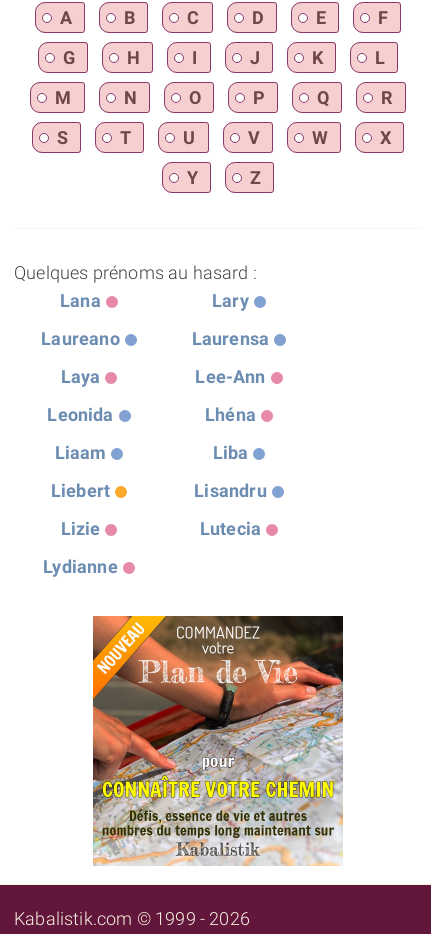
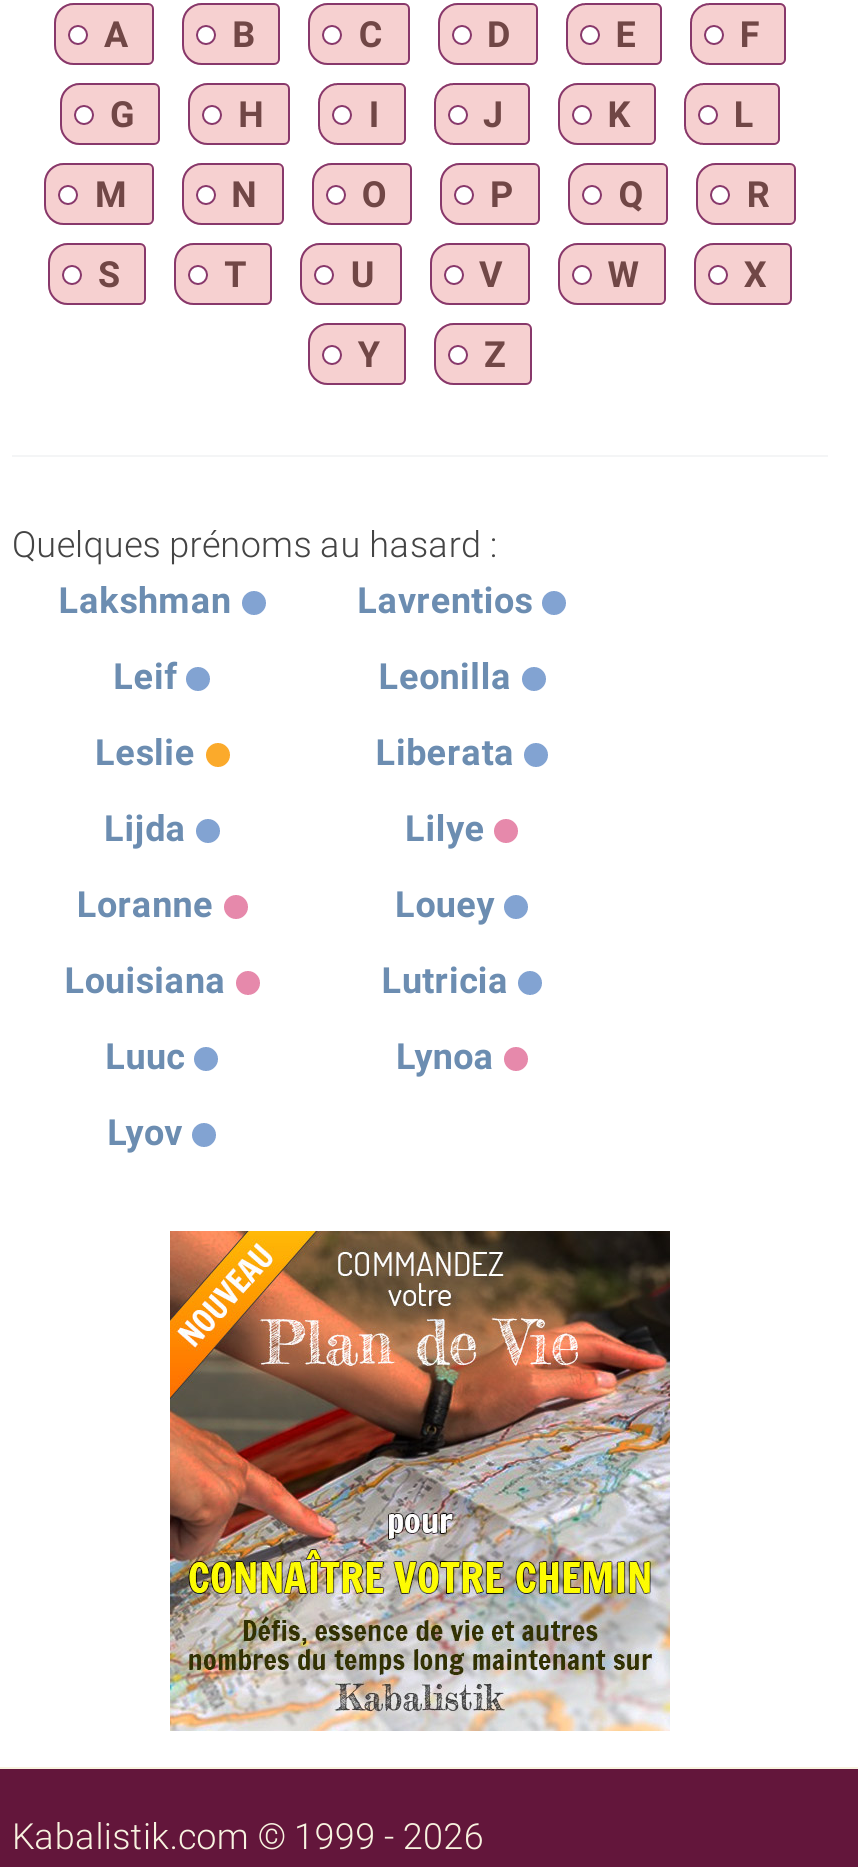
[60,290,249,311] Lana | Lary -> [59,579,533,621] Lakshman | Lavrentios
[41,328,269,349] Laureano | Laurensa -> [113,655,511,697] Leif | Leonilla
[61,366,266,387] Laya | Lee-Ann -> [95,731,514,773] Leslie | Liberata
[47,404,256,425] Leonida | Lhéna -> [104,807,485,849] Lijda | Lilye
[54,442,248,463] Liaam | Liba -> [77,883,495,925] Loranne | Louey
[51,480,267,501] Liebert | Lisandru -> [64,959,508,1001] Louisiana | Lutricia
[60,518,261,539] Lizie | Lutecia -> [105,1035,494,1077] Luuc | Lynoa
[43,556,118,577] Lydianne -> [107,1111,183,1153] Lyov

